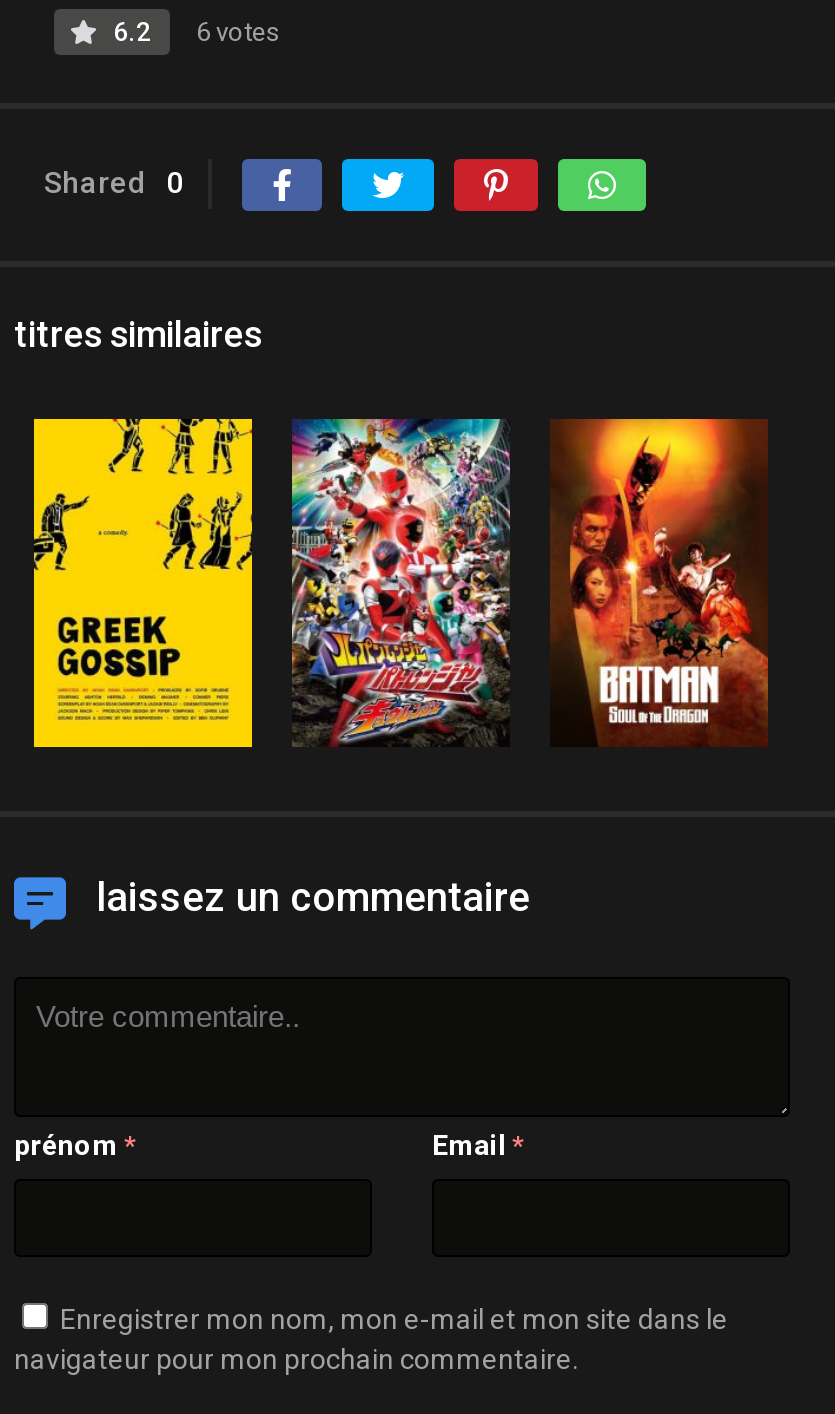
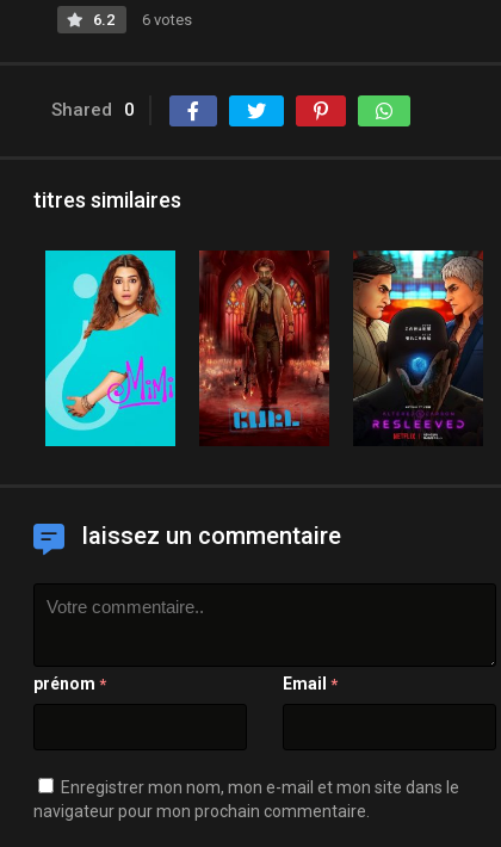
[32,417,254,749] [image] -> [44,249,177,447] [image]
[290,417,512,747] [image] -> [198,251,330,446] [image]
[550,417,770,747] [image] -> [353,249,483,446] [image]

